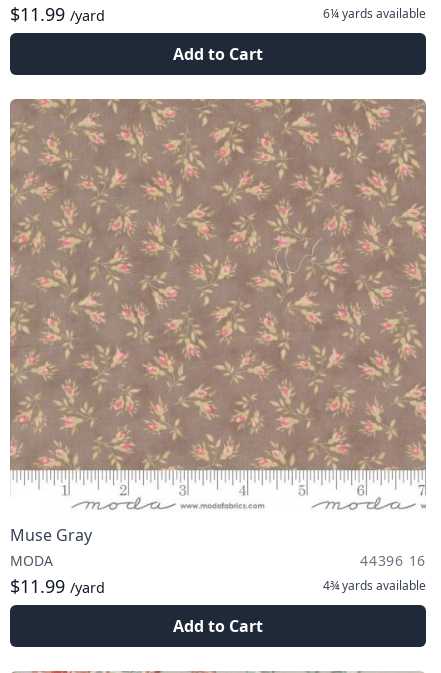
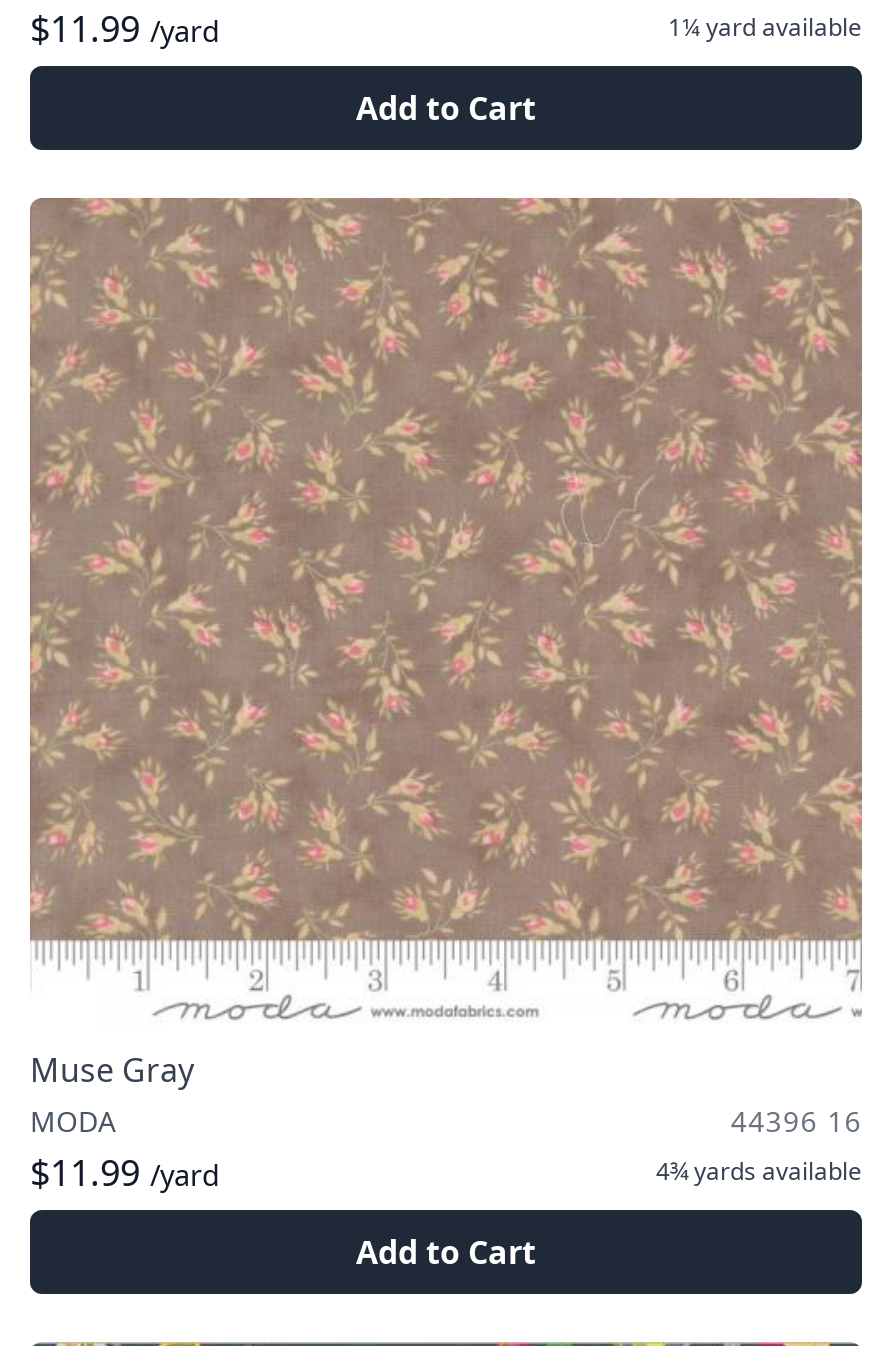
[323,5,426,22] 6¼ yards available -> [668,10,862,44] 1¼ yard available

